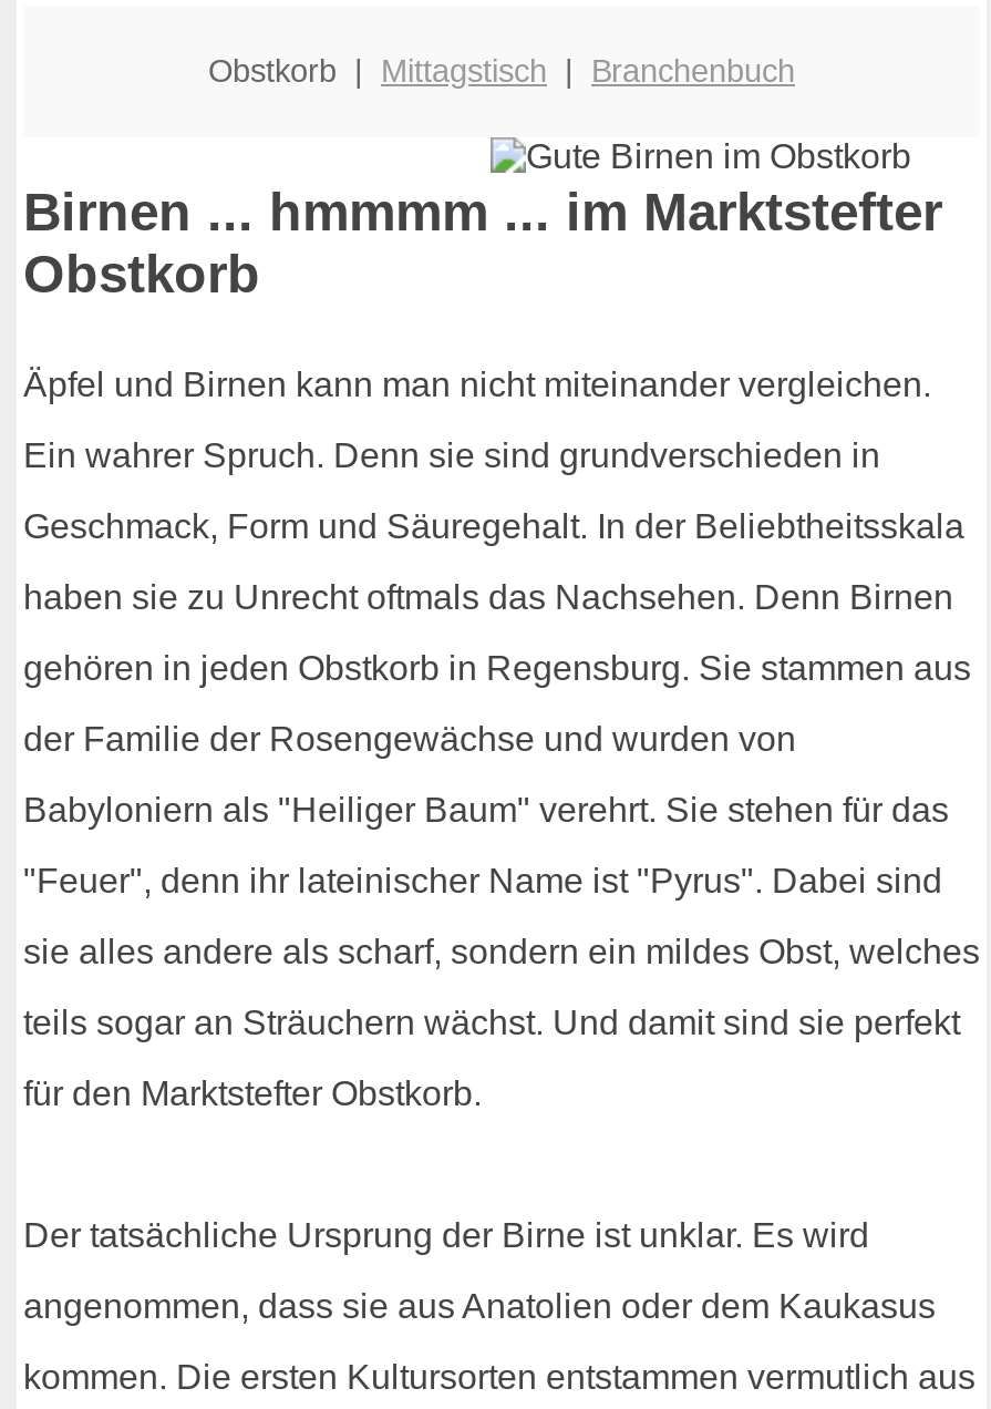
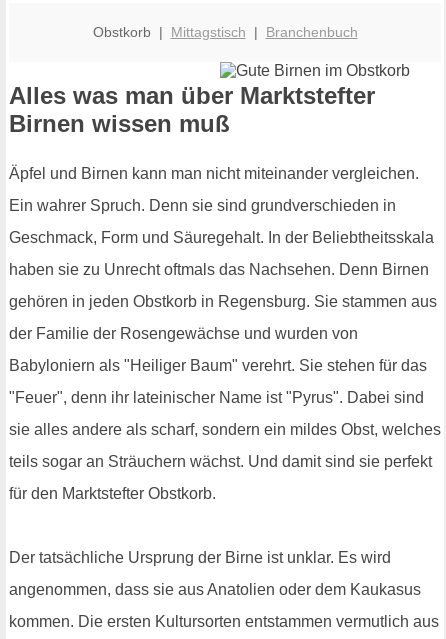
[23,182,942,304] Birnen ... hmmmm ... im Marktstefter | Obstkorb -> [9,82,375,137] Alles was man über Marktstefter | Birnen wissen muß

